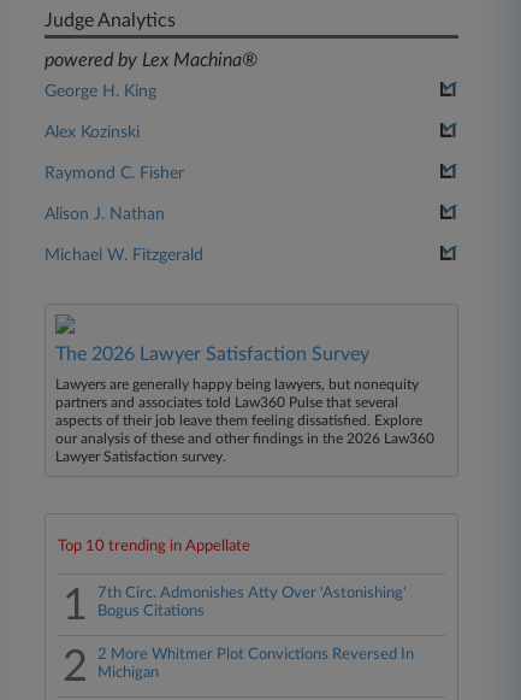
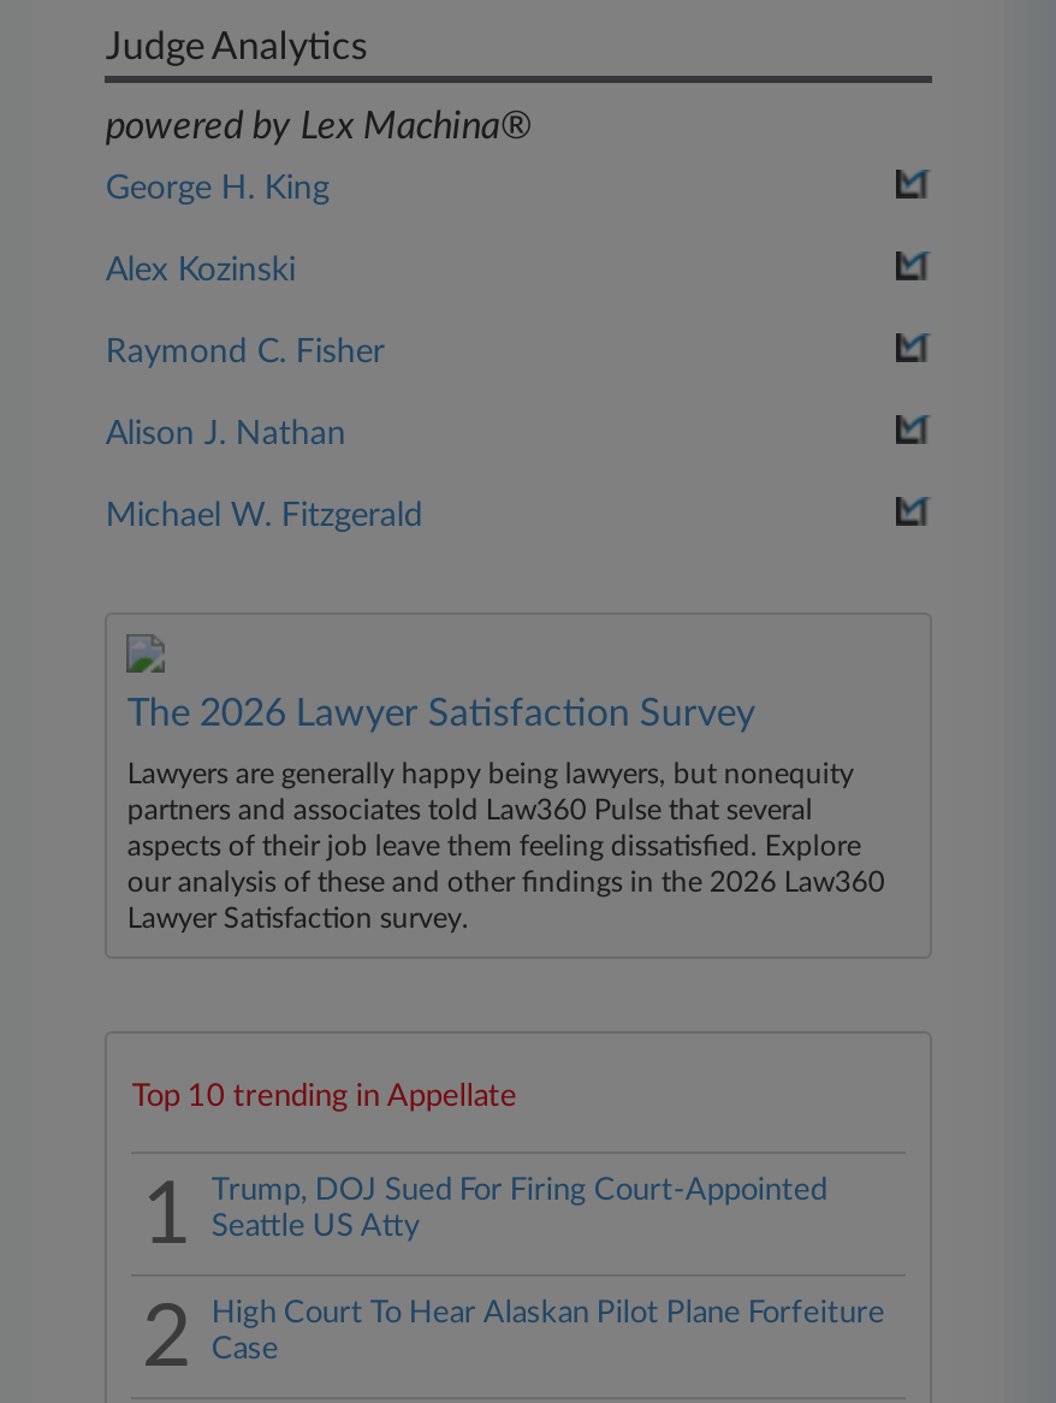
[98,586,407,619] 7th Circ. Admonishes Atty Over 'Astonishing' | Bogus Citations -> [211,1176,827,1243] Trump, DOJ Sued For Firing Court-Appointed | Seattle US Atty
[98,647,414,681] 2 More Whitmer Plot Convictions Reversed In | Michigan -> [211,1298,885,1366] High Court To Hear Alaskan Pilot Plane Forfeiture | Case

